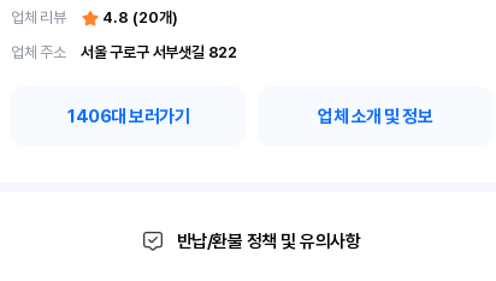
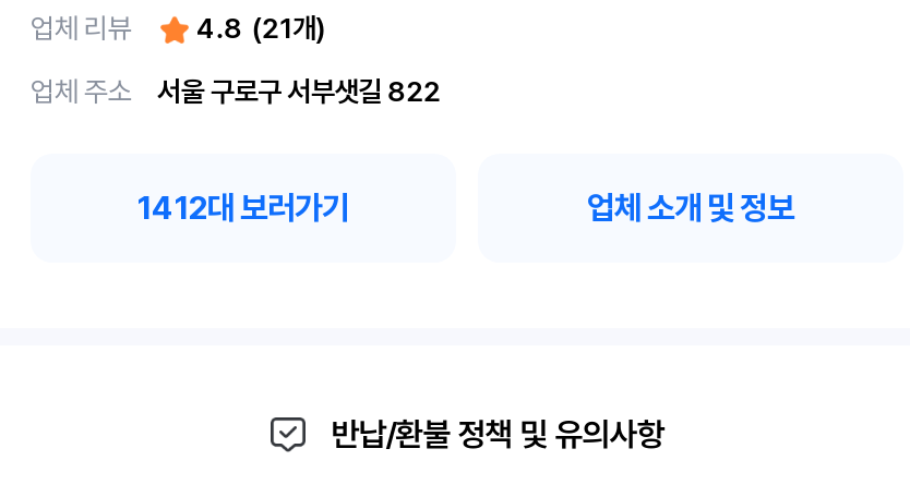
[11,8,177,26] 업체 리뷰 4.8 (20개) -> [31,12,326,45] 업체 리뷰 4.8 (21개)
[67,106,189,127] 1406대 보러가기 -> [137,189,349,228] 1412대 보러가기

